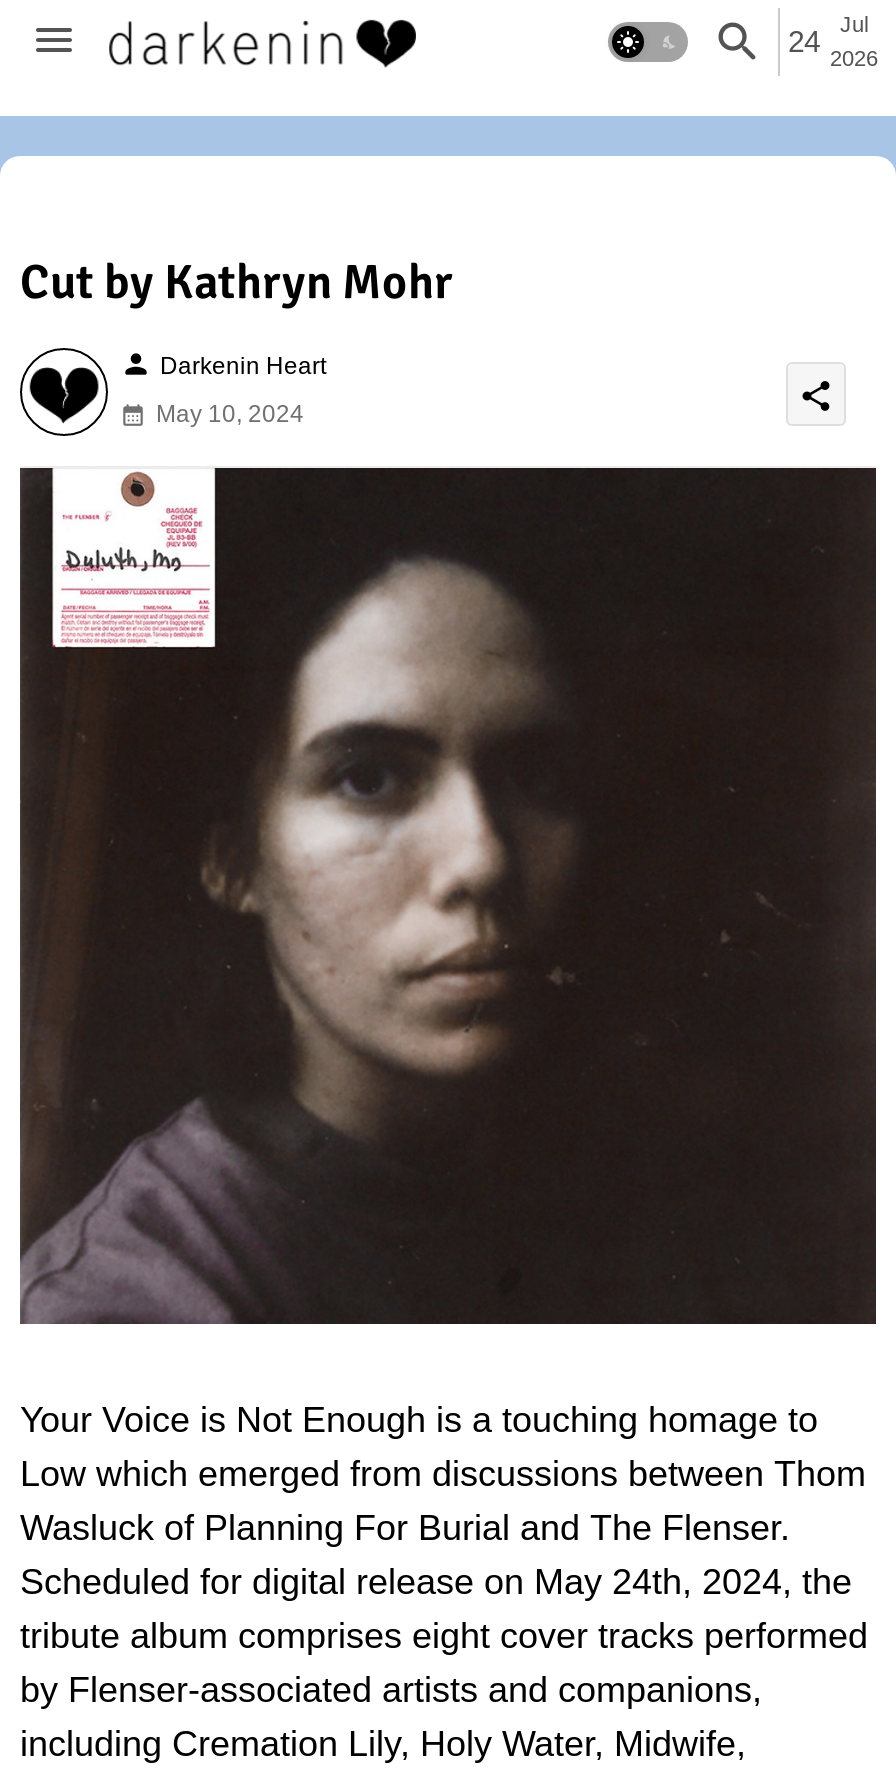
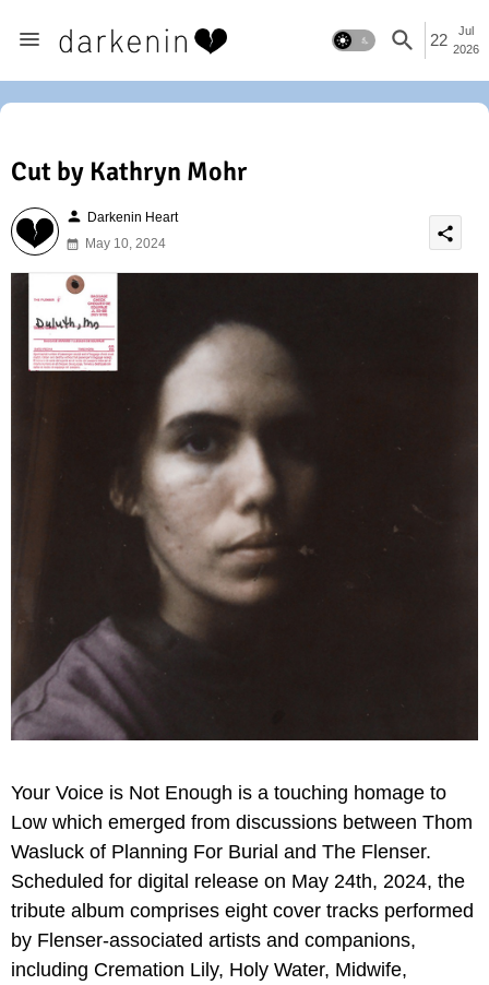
[788,24,878,69] 24 2026 -> [430,31,479,55] 22 2026

